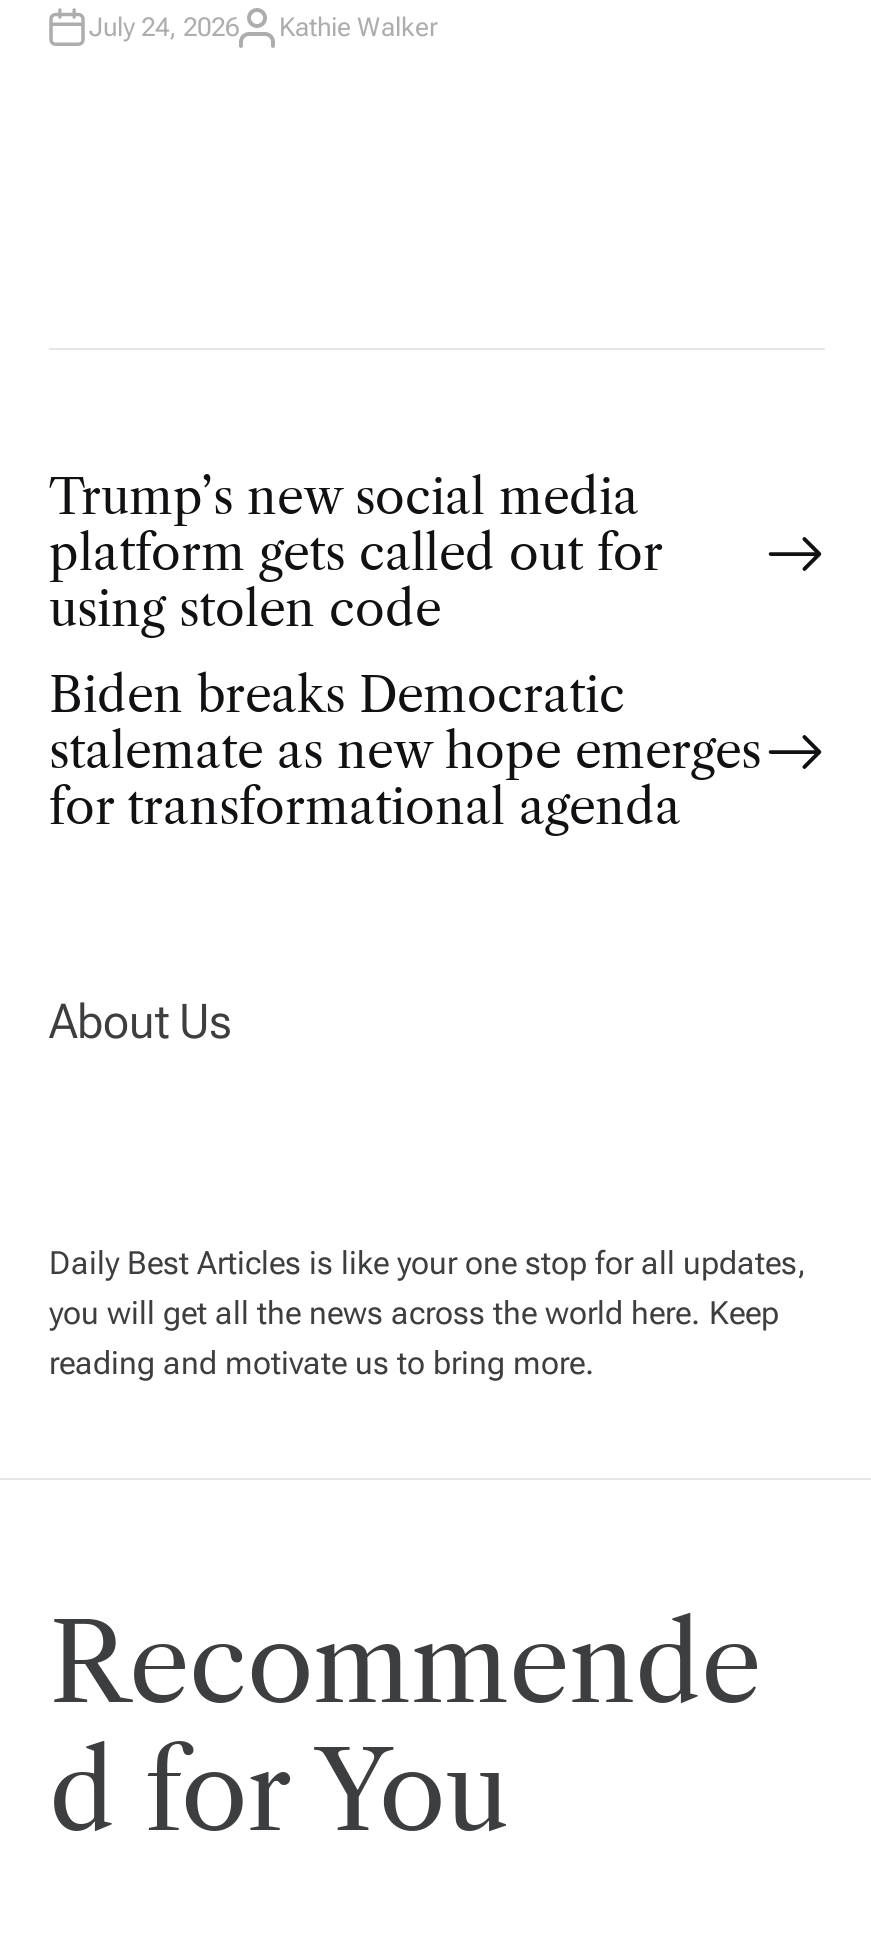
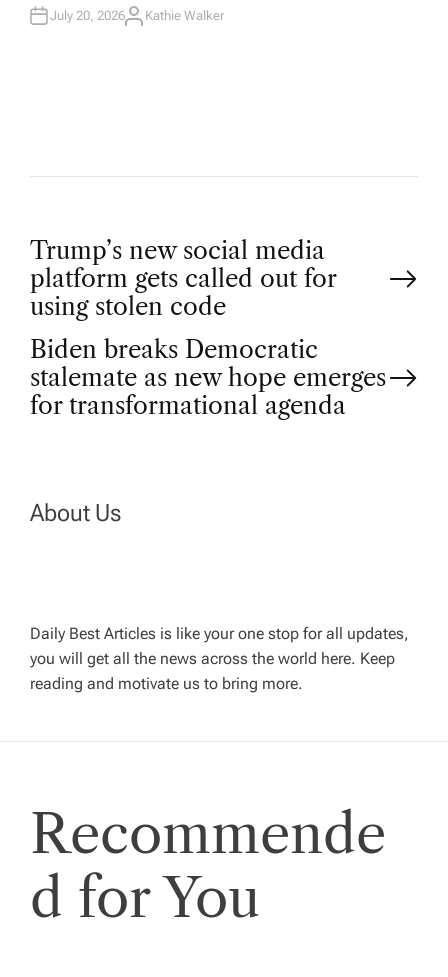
[89,12,437,52] July 24, 2026A Kathie Walker -> [50,8,224,28] July 20, 2026A Kathie Walker

